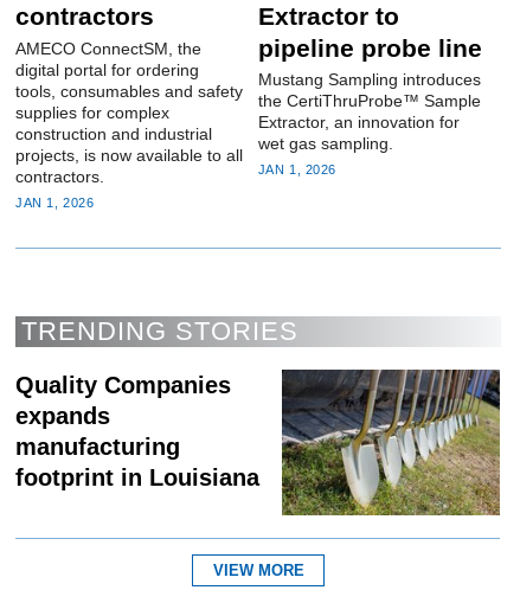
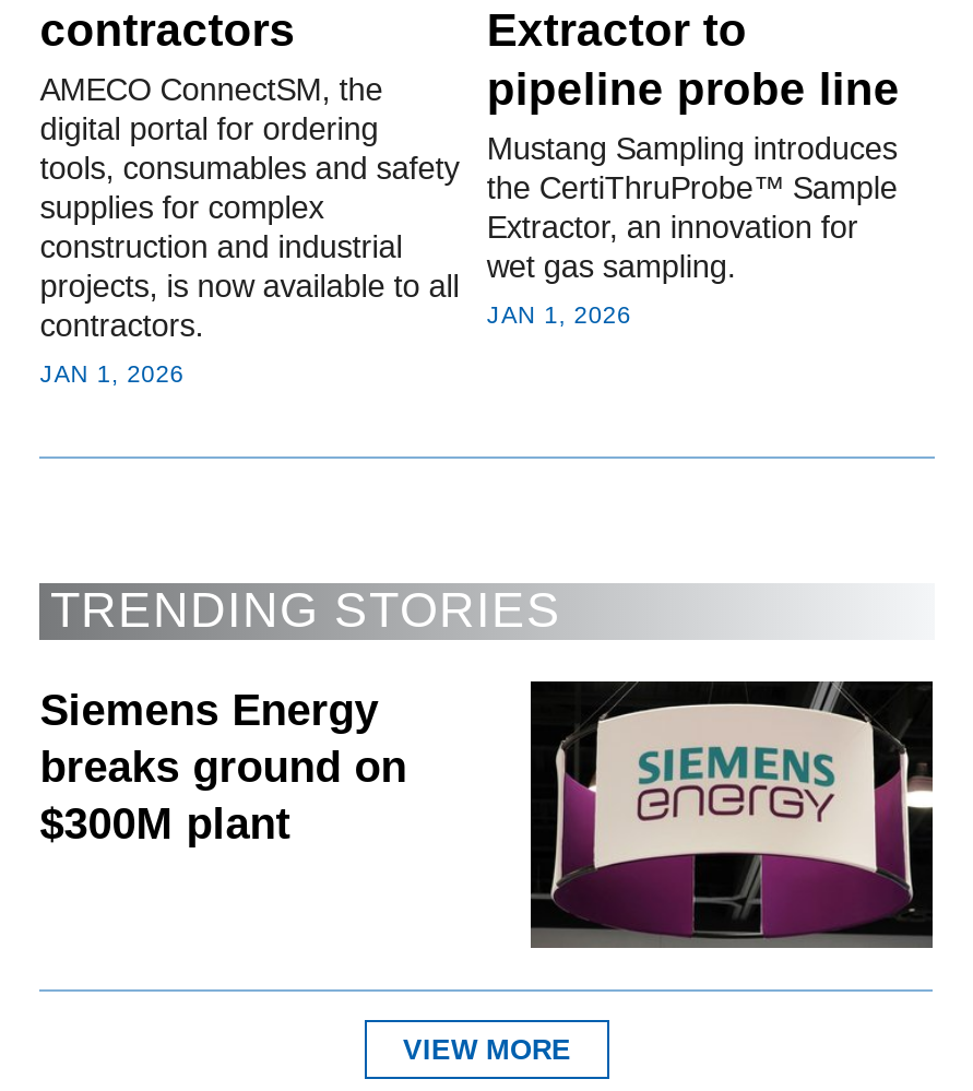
[16,372,260,490] Quality Companies | expands | manufacturing | footprint in Louisiana -> [40,686,407,847] Siemens Energy | breaks ground on | $300M plant
[281,368,501,515] [image] -> [529,679,935,948] [image]

